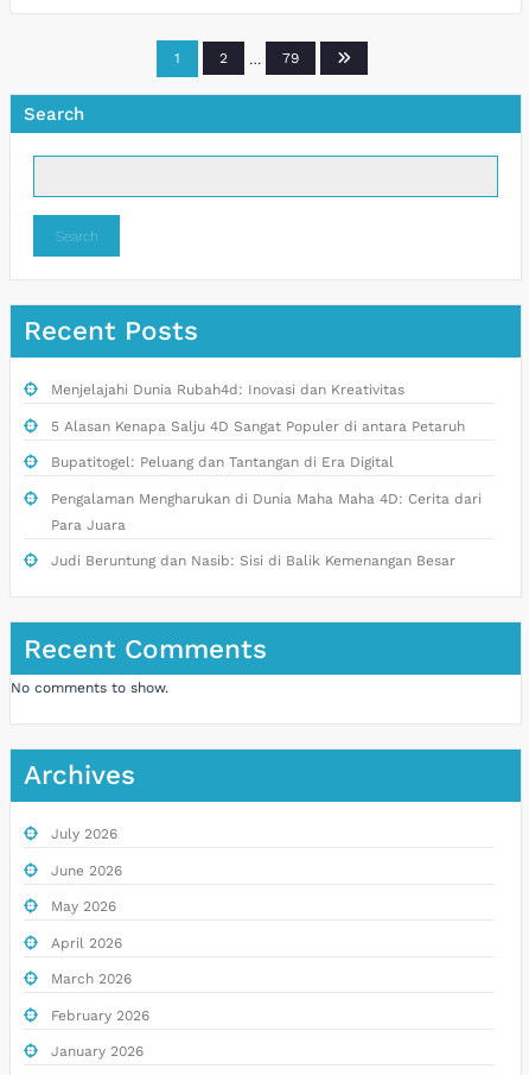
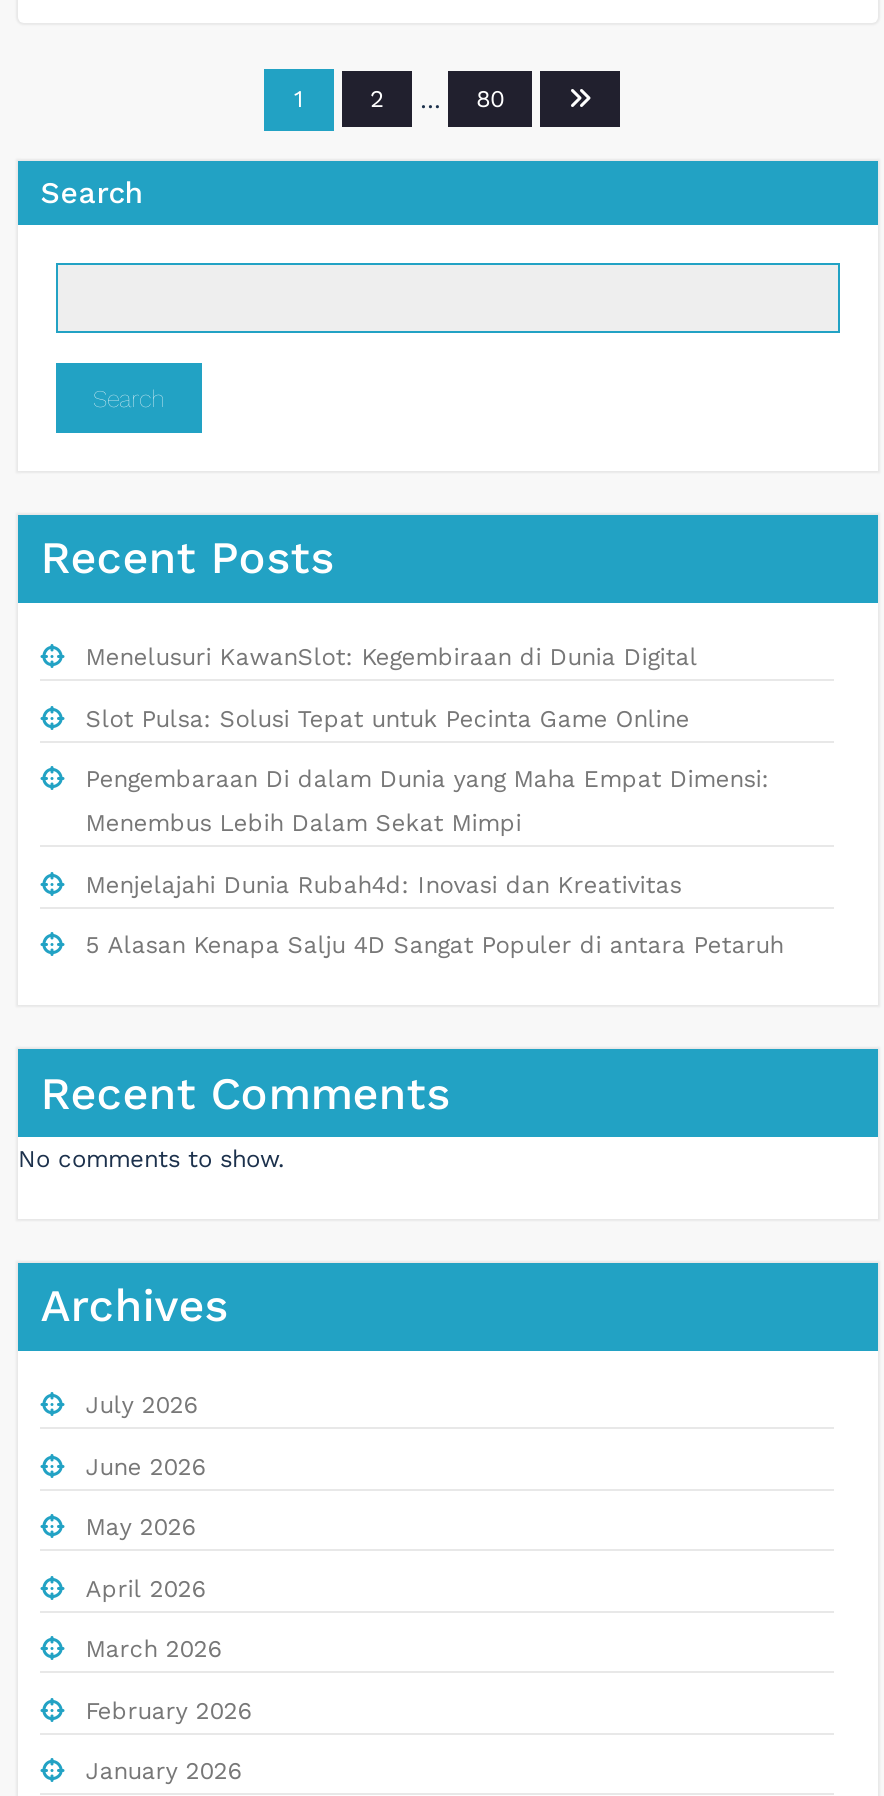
[282,50,299,67] 79 -> [476,85,504,113] 80
none -> [86,643,770,837] Menelusuri KawanSlot: Kegembiraan di Dunia Digital | Slot Pulsa: Solusi Tepat untuk Pecinta Game Online | Pengembaraan Di dalam Dunia yang Maha Empat Dimensi: | Menembus Lebih Dalam Sekat Mimpi
moved [51,382,465,434] -> [86,870,784,959]: Menjelajahi Dunia Rubah4d: Inovasi dan Kreativitas | 5 Alasan Kenapa Salju 4D Sangat Populer di antara Petaruh
[51,454,481,569] Bupatitogel: Peluang dan Tantangan di Era Digital | Pengalaman Mengharukan di Dunia Maha Maha 4D: Cerita dari | Para Juara | Judi Beruntung dan Nasib: Sisi di Balik Kemenangan Besar -> none

